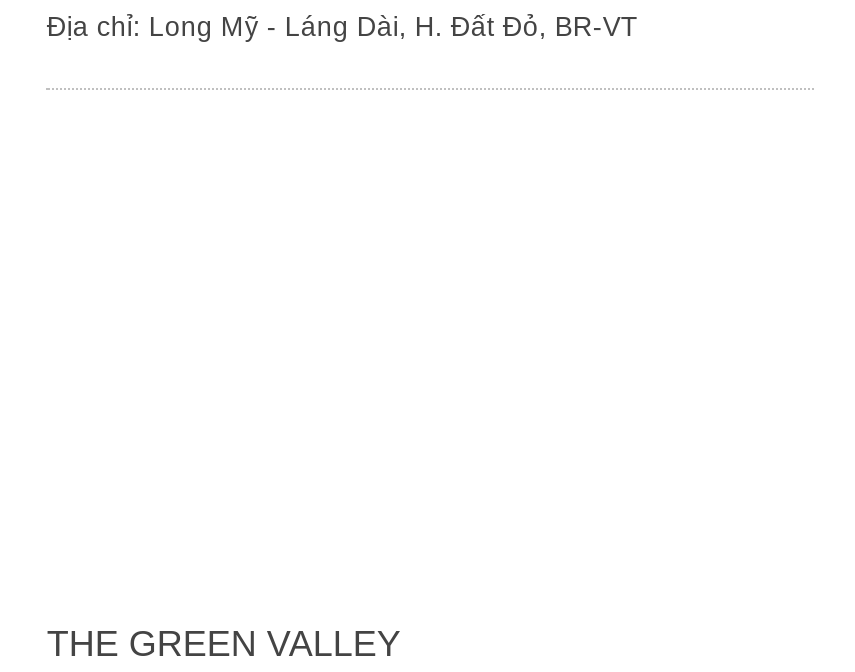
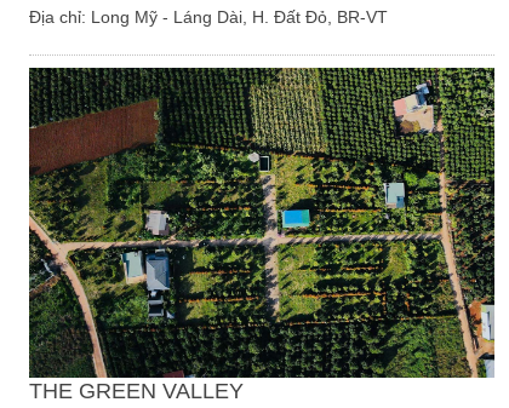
none -> [28,67,496,379] [image]

